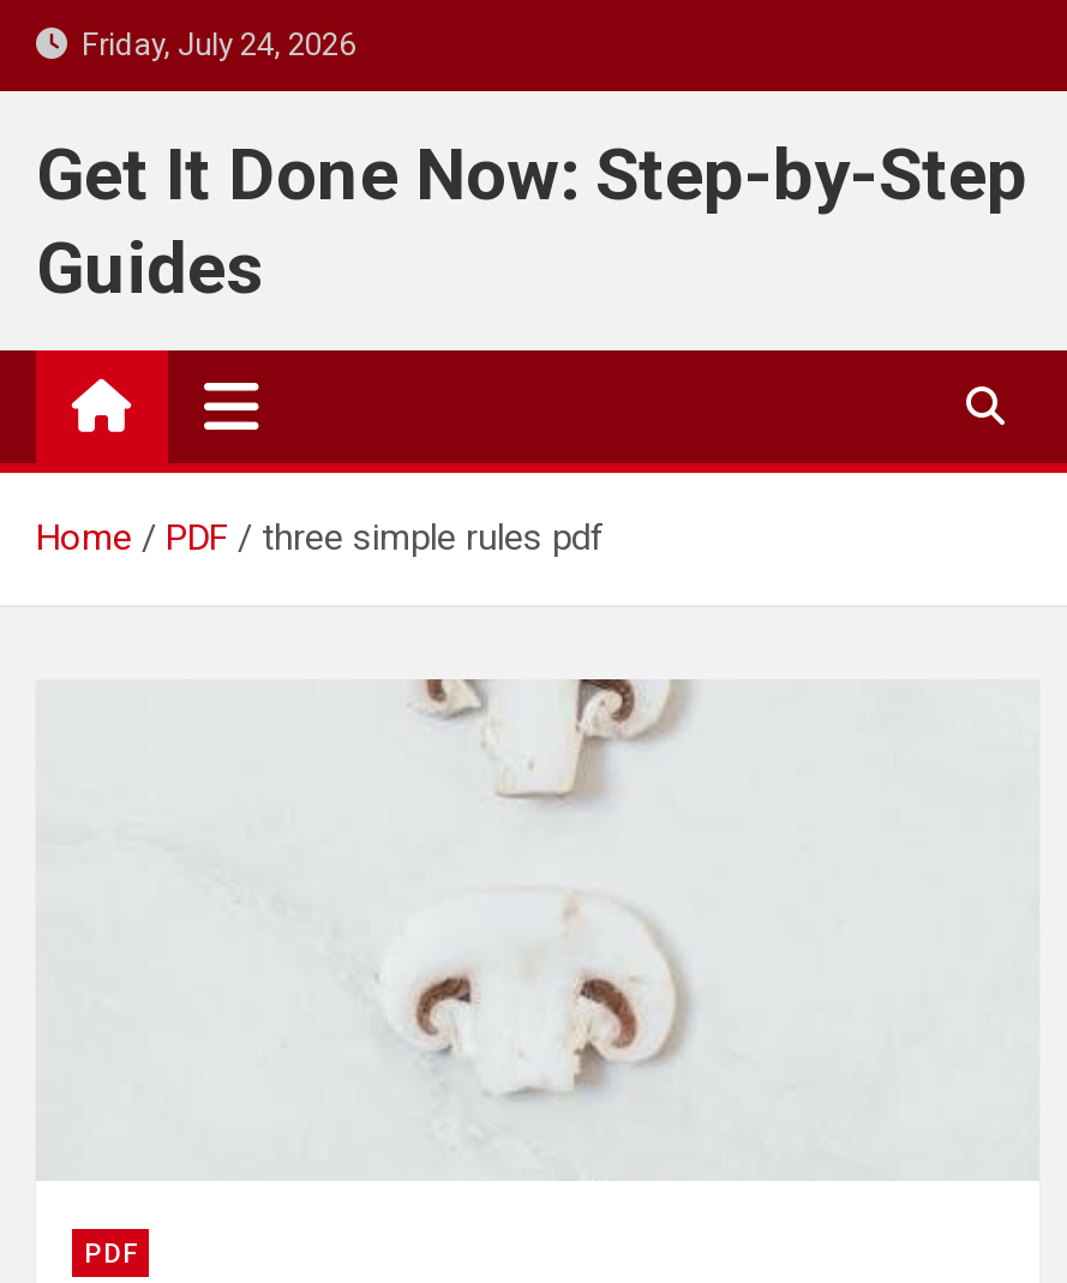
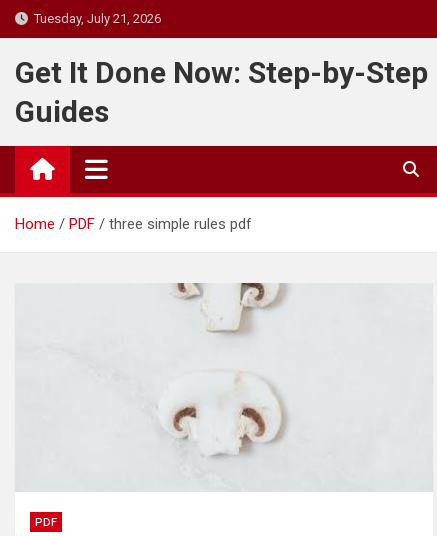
[67,26,355,62] Friday, July 24, 2026 -> [28,11,161,26] Tuesday, July 21, 2026

